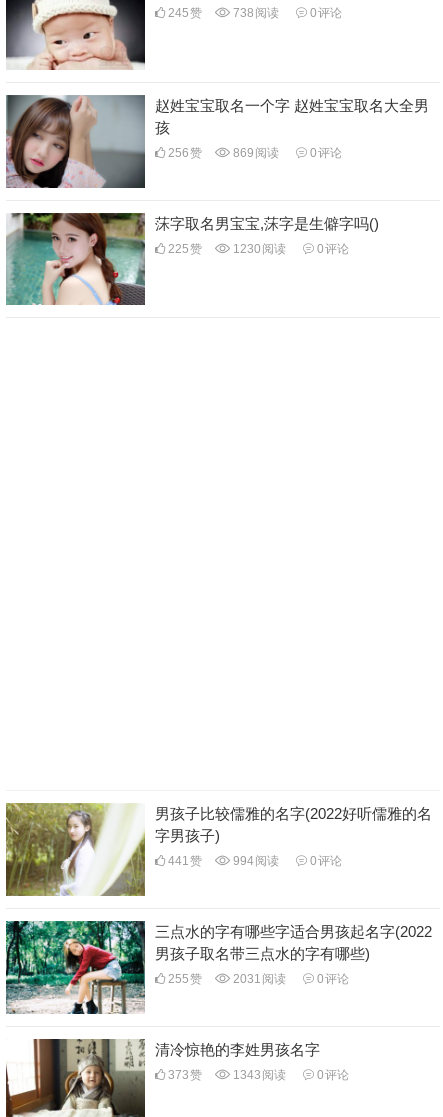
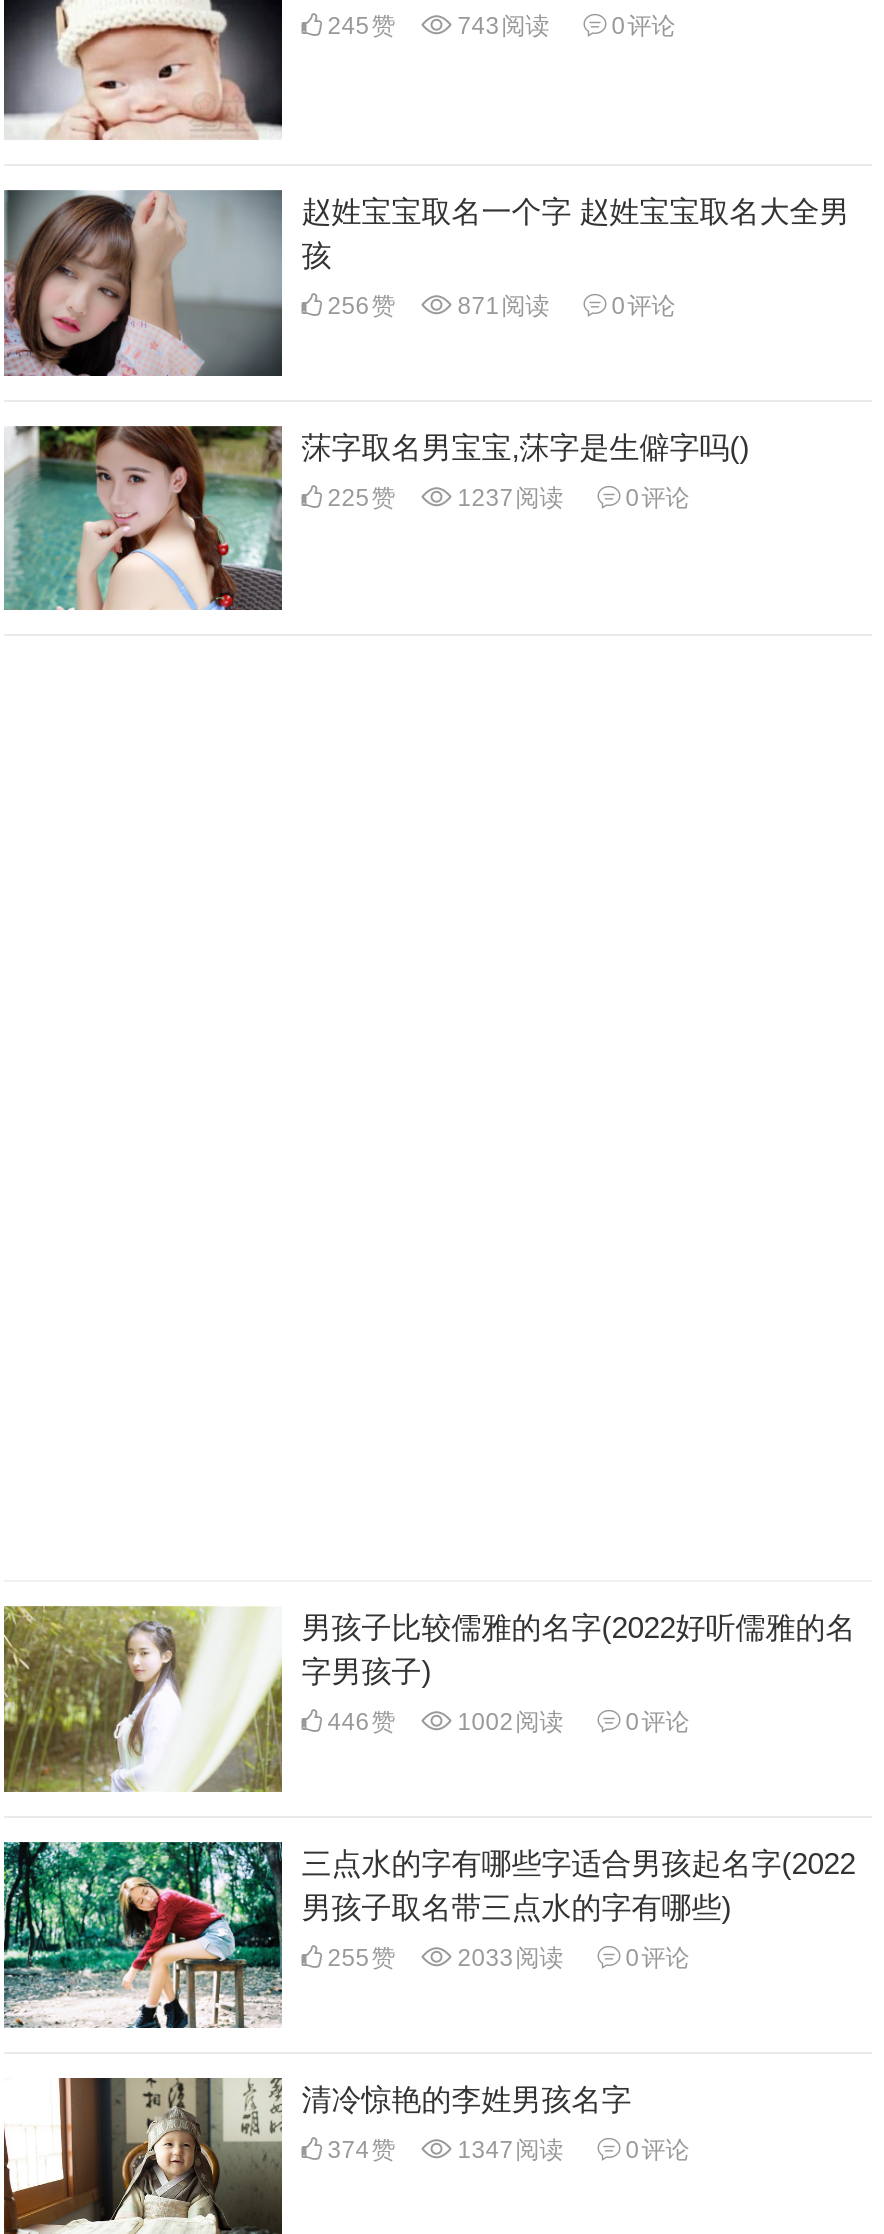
[230,6,279,20] 738阅读 -> [452,13,550,41] 743阅读
[165,146,342,160] 256赞 869阅读 0评论 -> [322,292,676,320] 256赞 871阅读 0评论
[165,242,349,256] 225赞 1230阅读 0评论 -> [322,484,690,512] 225赞 1237阅读 0评论
[165,854,202,868] 441赞 -> [322,1709,396,1737] 446赞
[230,854,279,868] 994阅读 -> [452,1709,564,1737] 1002阅读
[165,972,349,986] 255赞 2031阅读 0评论 -> [322,1944,690,1972] 255赞 2033阅读 0评论
[165,1068,202,1082] 373赞 -> [322,2136,396,2164] 374赞
[230,1068,286,1082] 1343阅读 -> [452,2136,564,2164] 1347阅读

